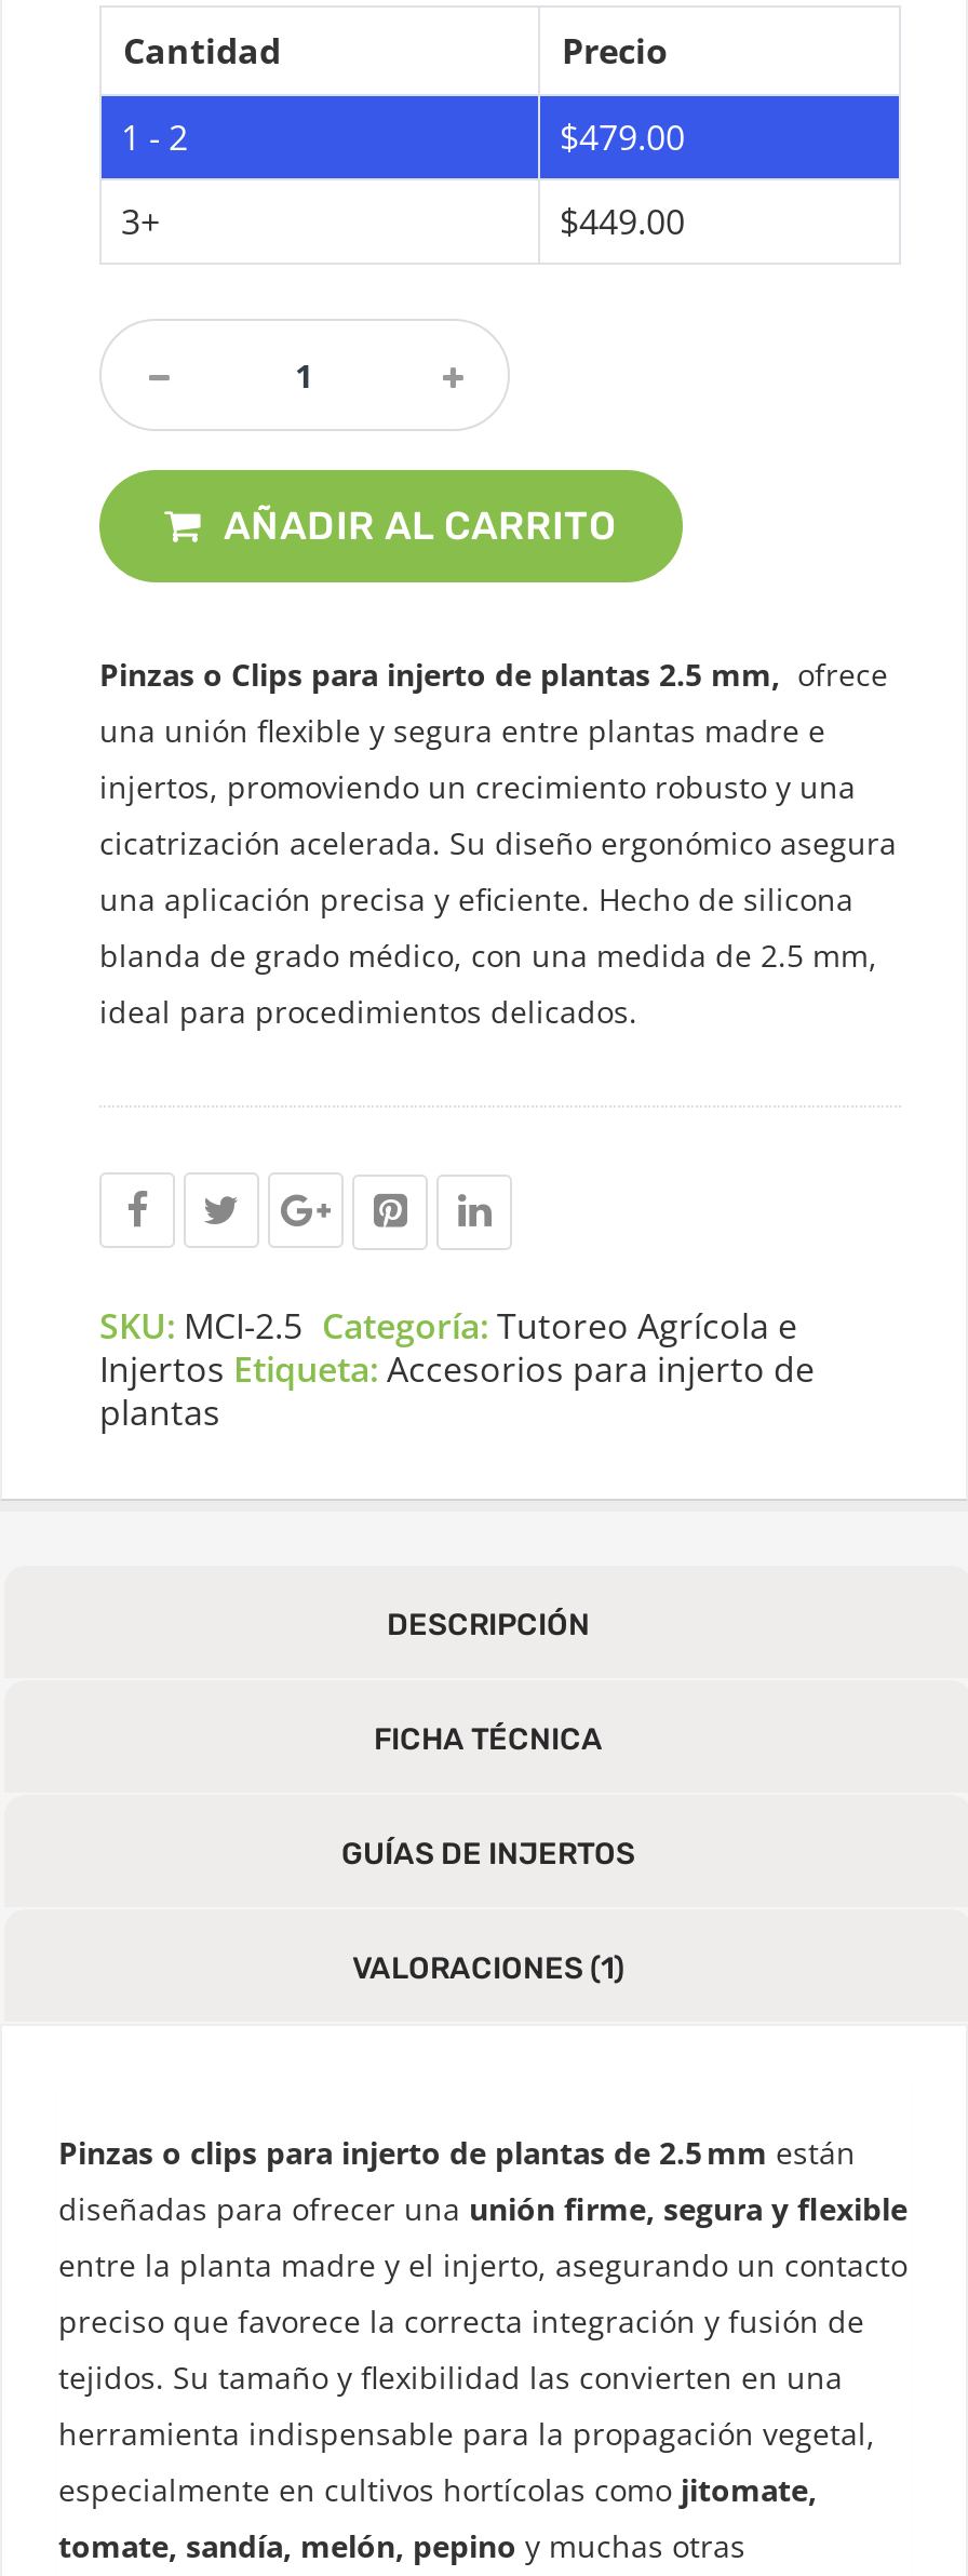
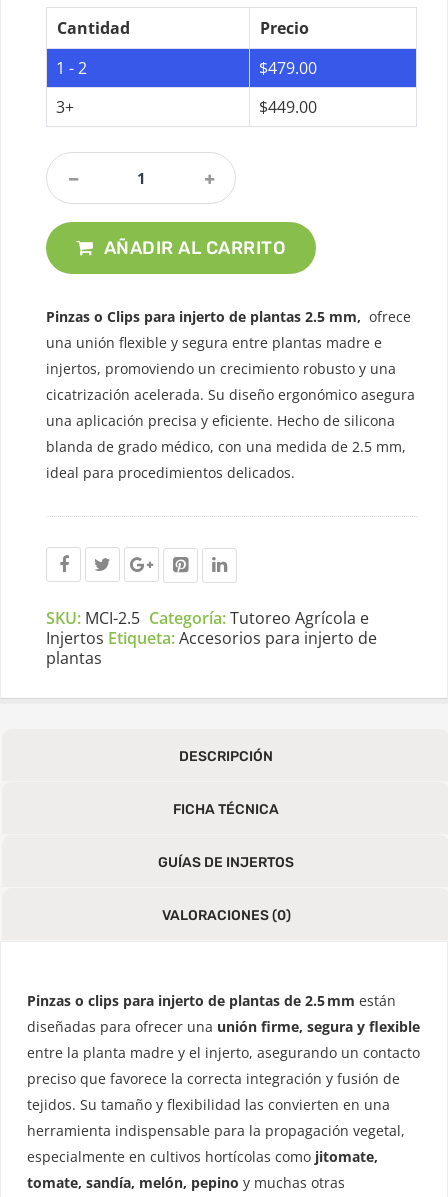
[352,1951,624,1987] VALORACIONES (1) -> [161,907,290,924] VALORACIONES (0)

